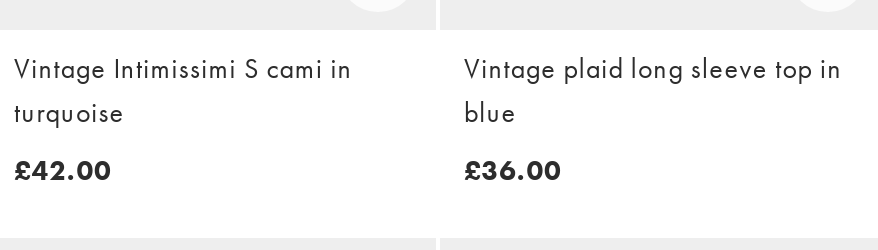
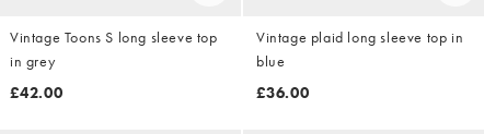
[14,49,353,129] Vintage Intimissimi S cami in | turquoise -> [10,27,217,70] Vintage Toons S long sleeve top | in grey

